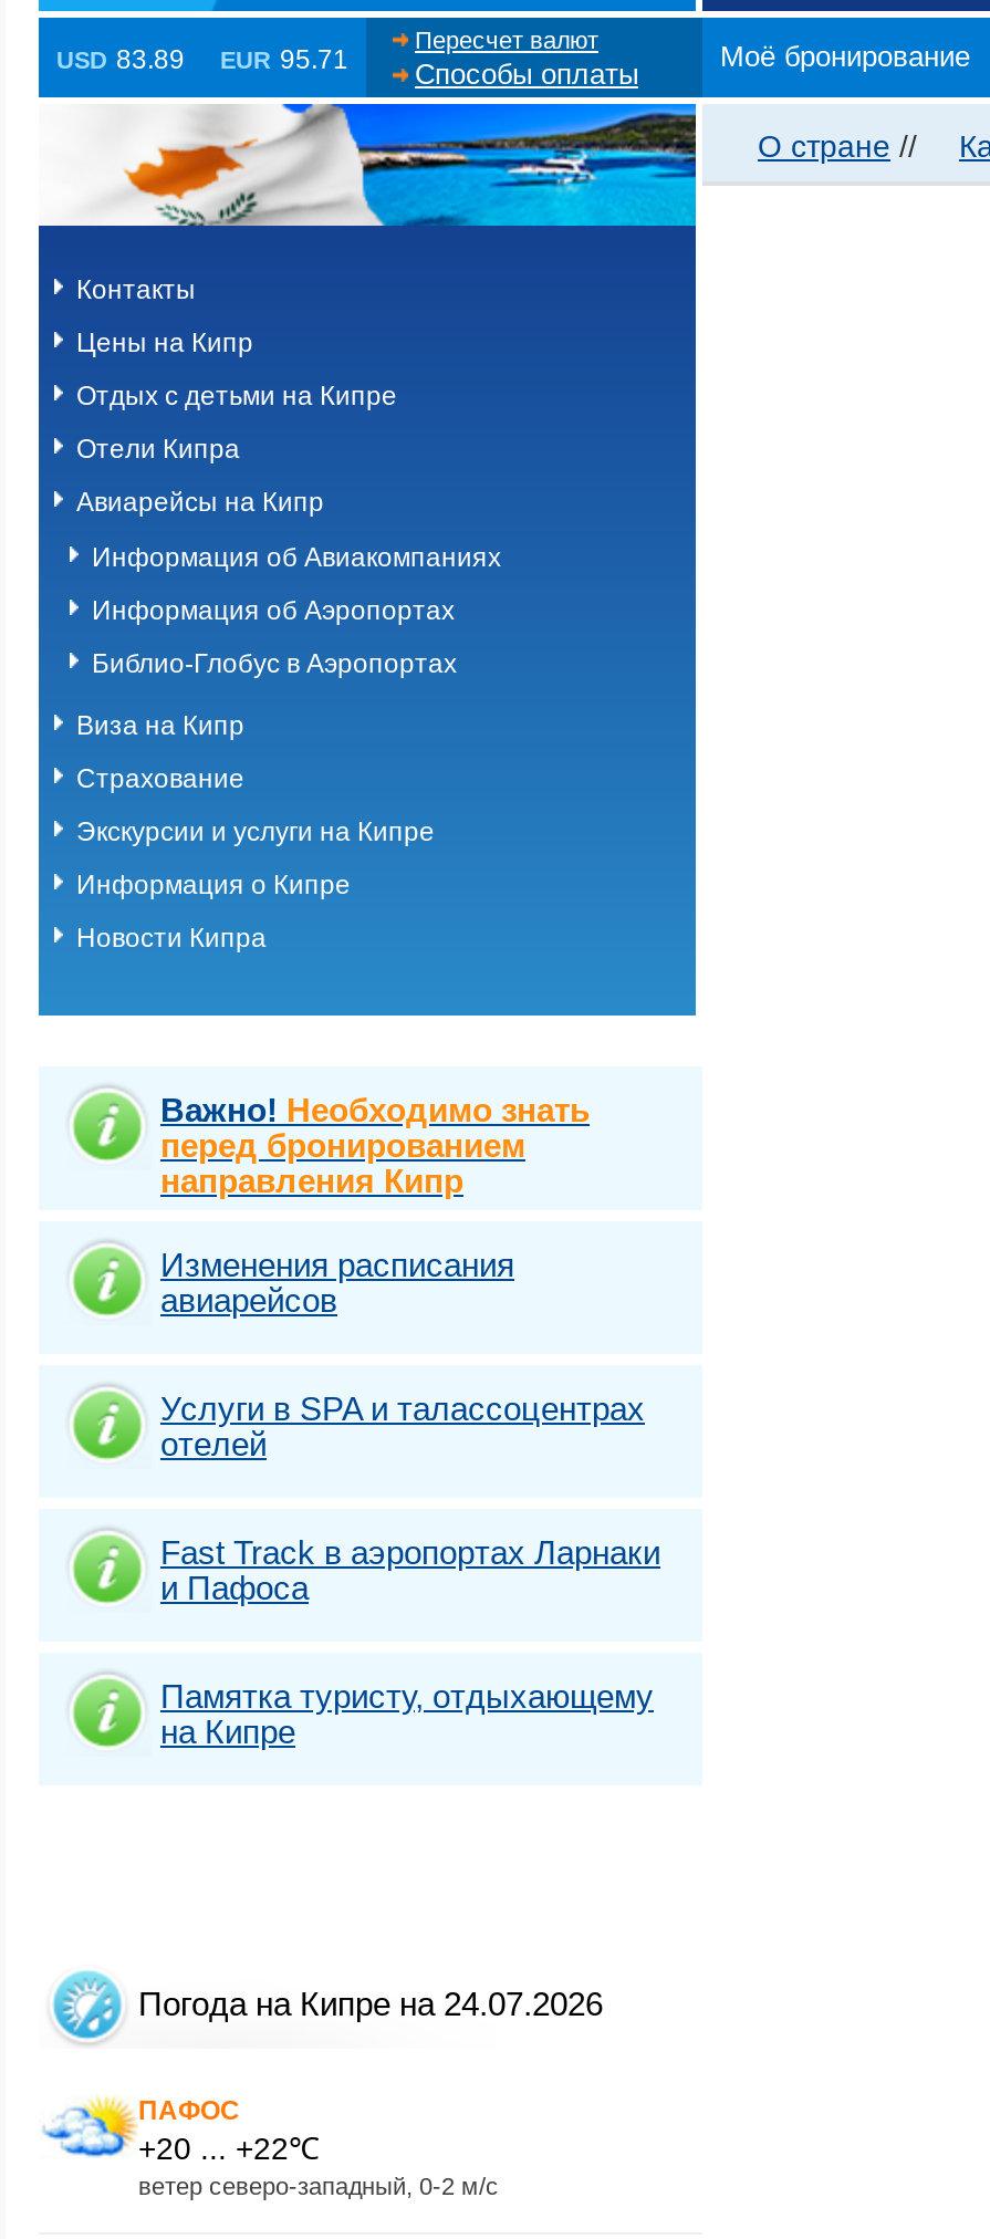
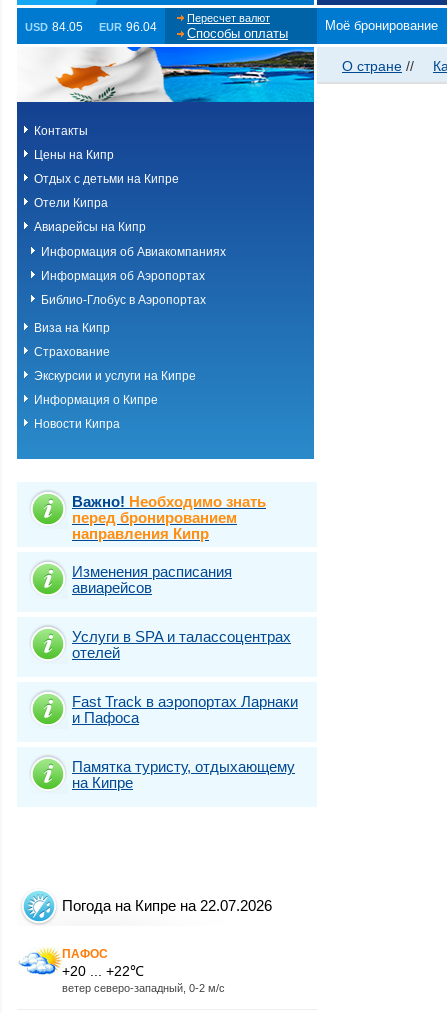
[56,44,185,75] USD 83.89 -> [25,20,83,34] USD 84.05
[220,44,348,75] EUR 95.71 -> [99,20,157,34] EUR 96.04
[138,1985,603,2022] Погода на Кипре на 24.07.2026 -> [62,897,272,914] Погода на Кипре на 22.07.2026

